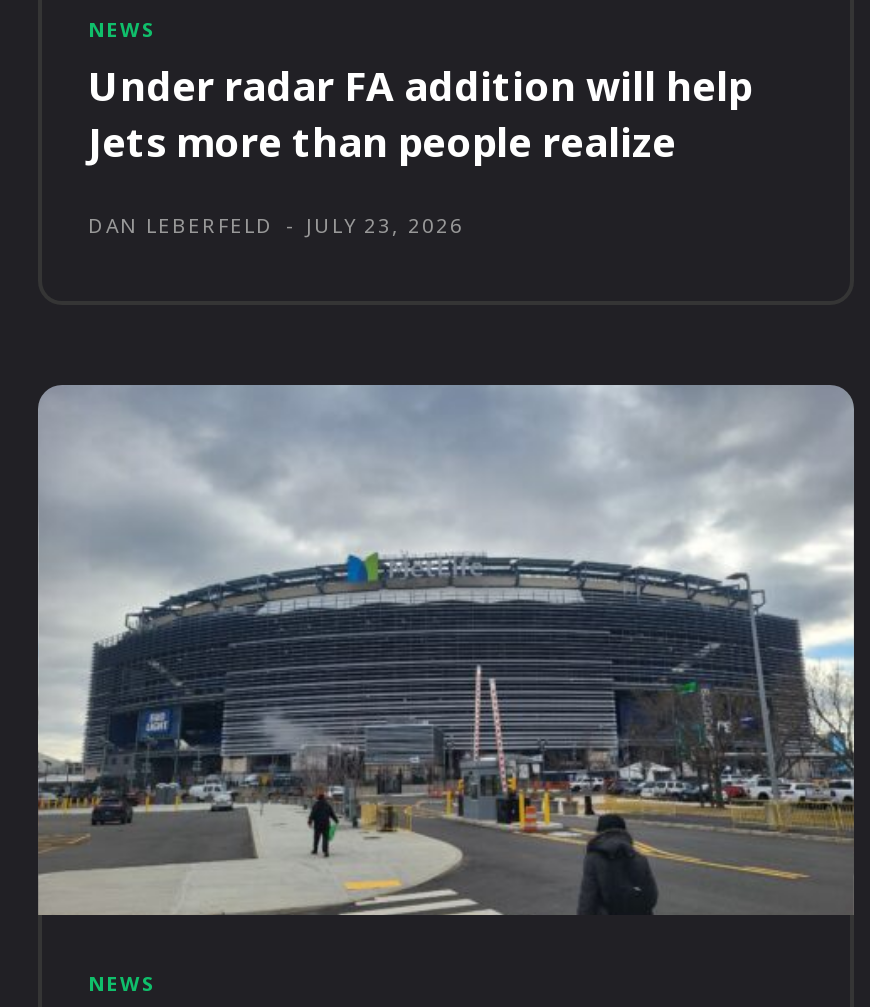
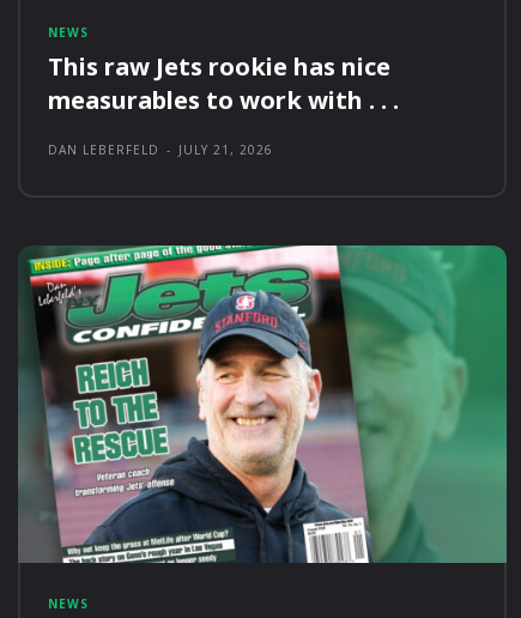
[88,58,752,168] Under radar FA addition will help | Jets more than people realize -> [48,50,399,116] This raw Jets rookie has nice | measurables to work with . . .
[88,210,464,238] DAN LEBERFELD - JULY 23, 2026 -> [48,141,273,158] DAN LEBERFELD - JULY 21, 2026
[36,383,856,917] [image] -> [18,244,507,564] [image]

